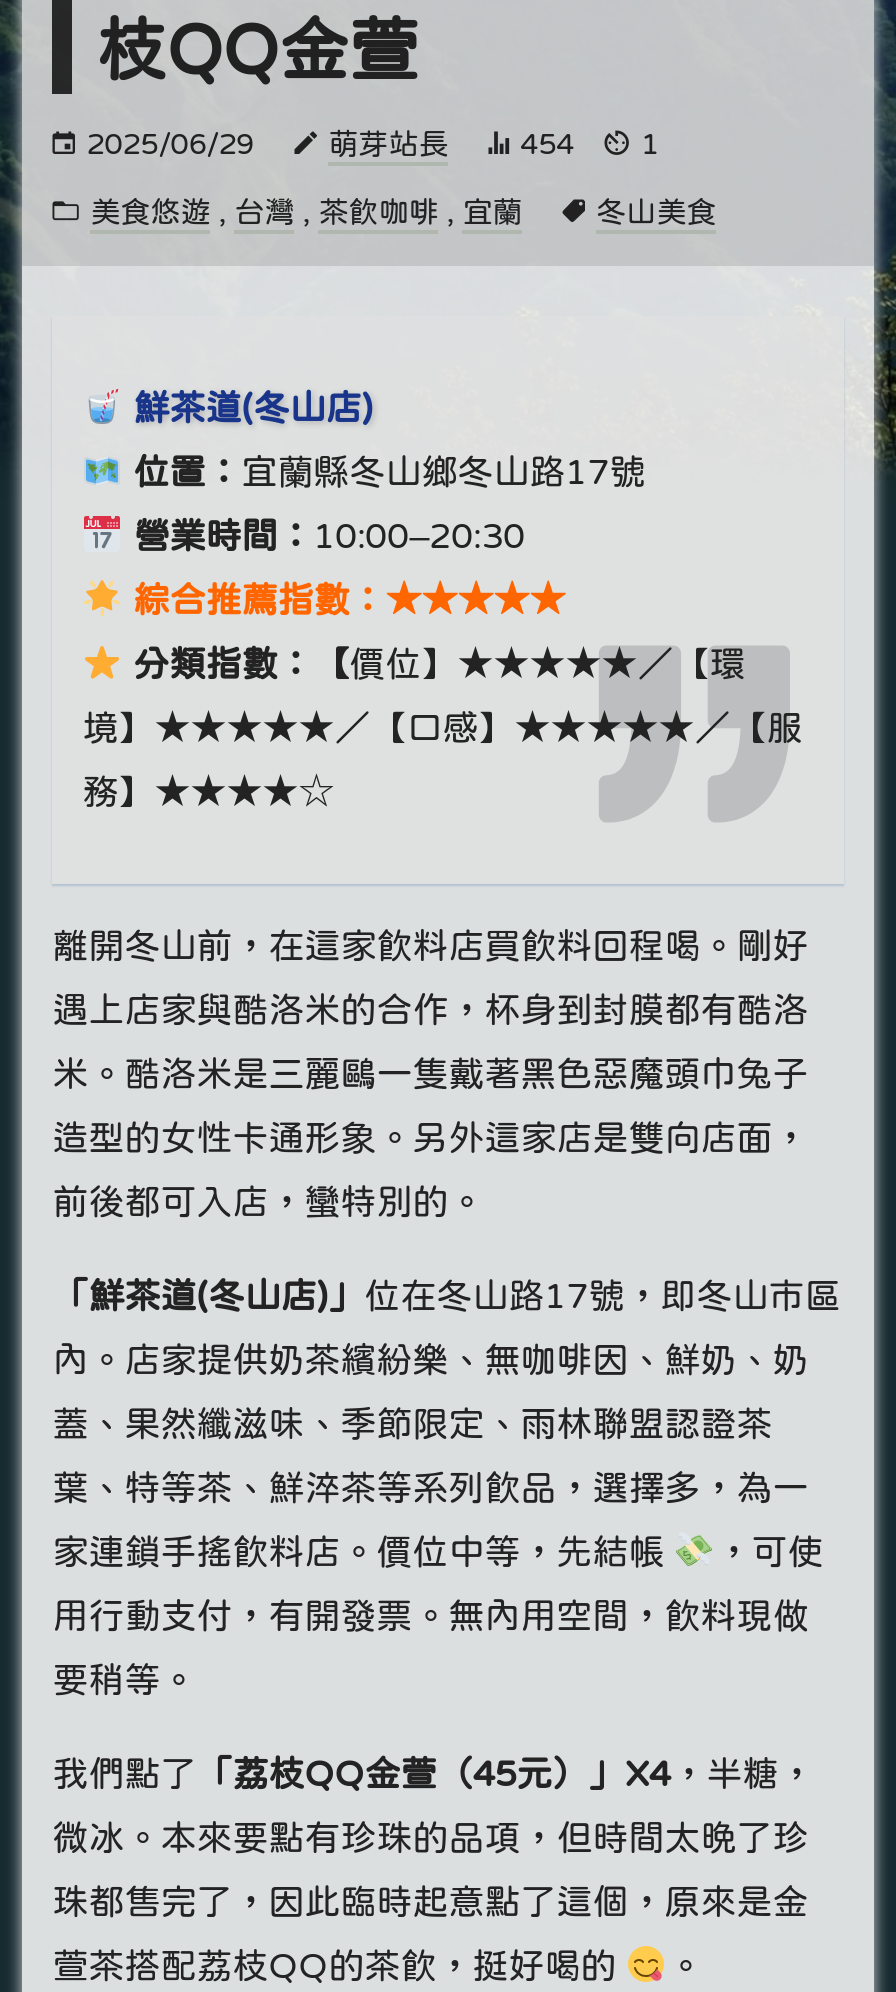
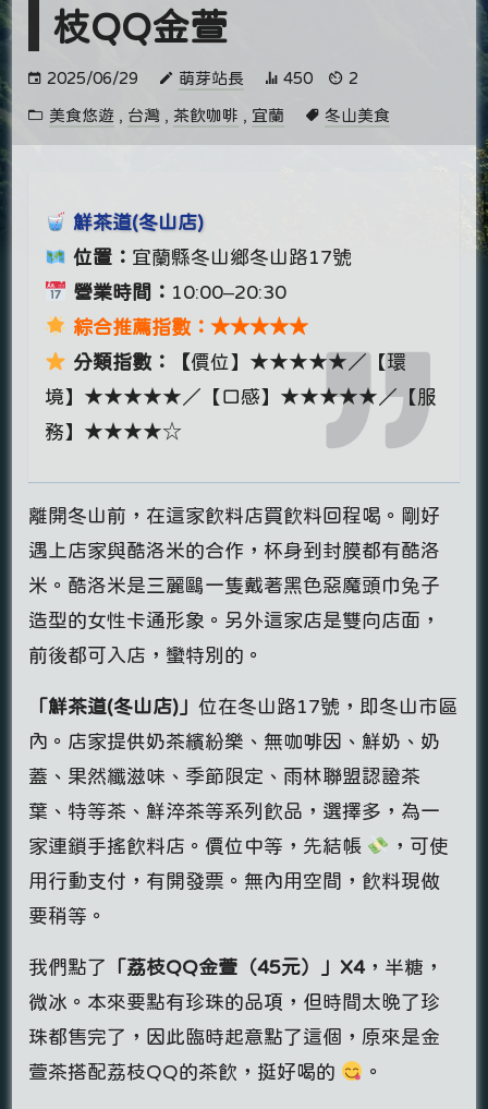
[512,128,574,158] 454 -> [279,70,313,86] 450
[632,128,658,158] 1 -> [344,70,359,86] 2

